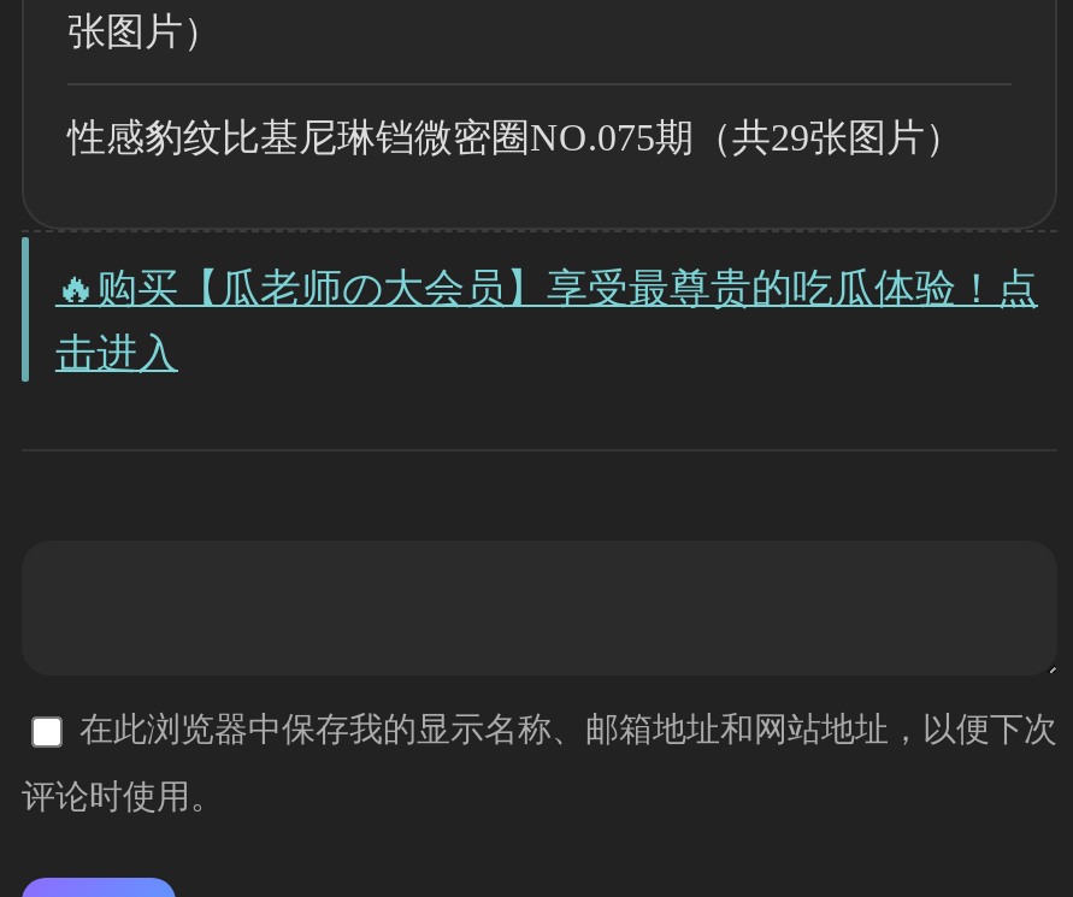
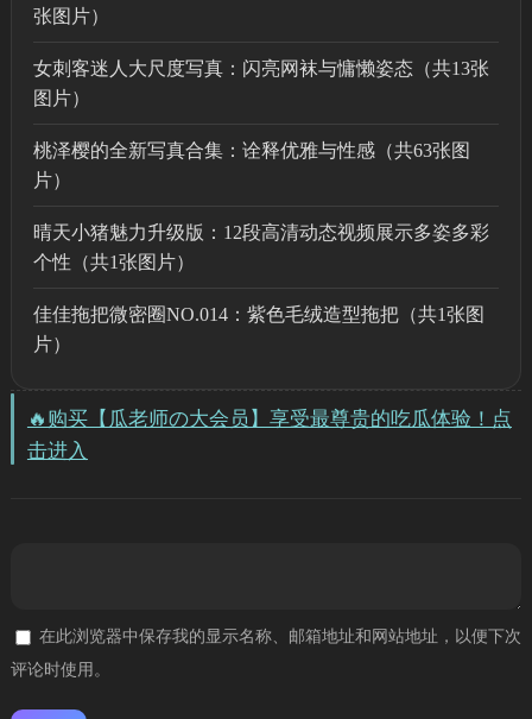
[67,117,963,158] 性感豹纹比基尼琳铛微密圈NO.075期（共29张图片） -> [33,58,489,354] 女刺客迷人大尺度写真：闪亮网袜与慵懒姿态（共13张 | 图片） | 桃泽樱的全新写真合集：诠释优雅与性感（共63张图 | 片） | 晴天小猪魅力升级版：12段高清动态视频展示多姿多彩 | 个性（共1张图片） | 佳佳拖把微密圈NO.014：紫色毛绒造型拖把（共1张图 | 片）

